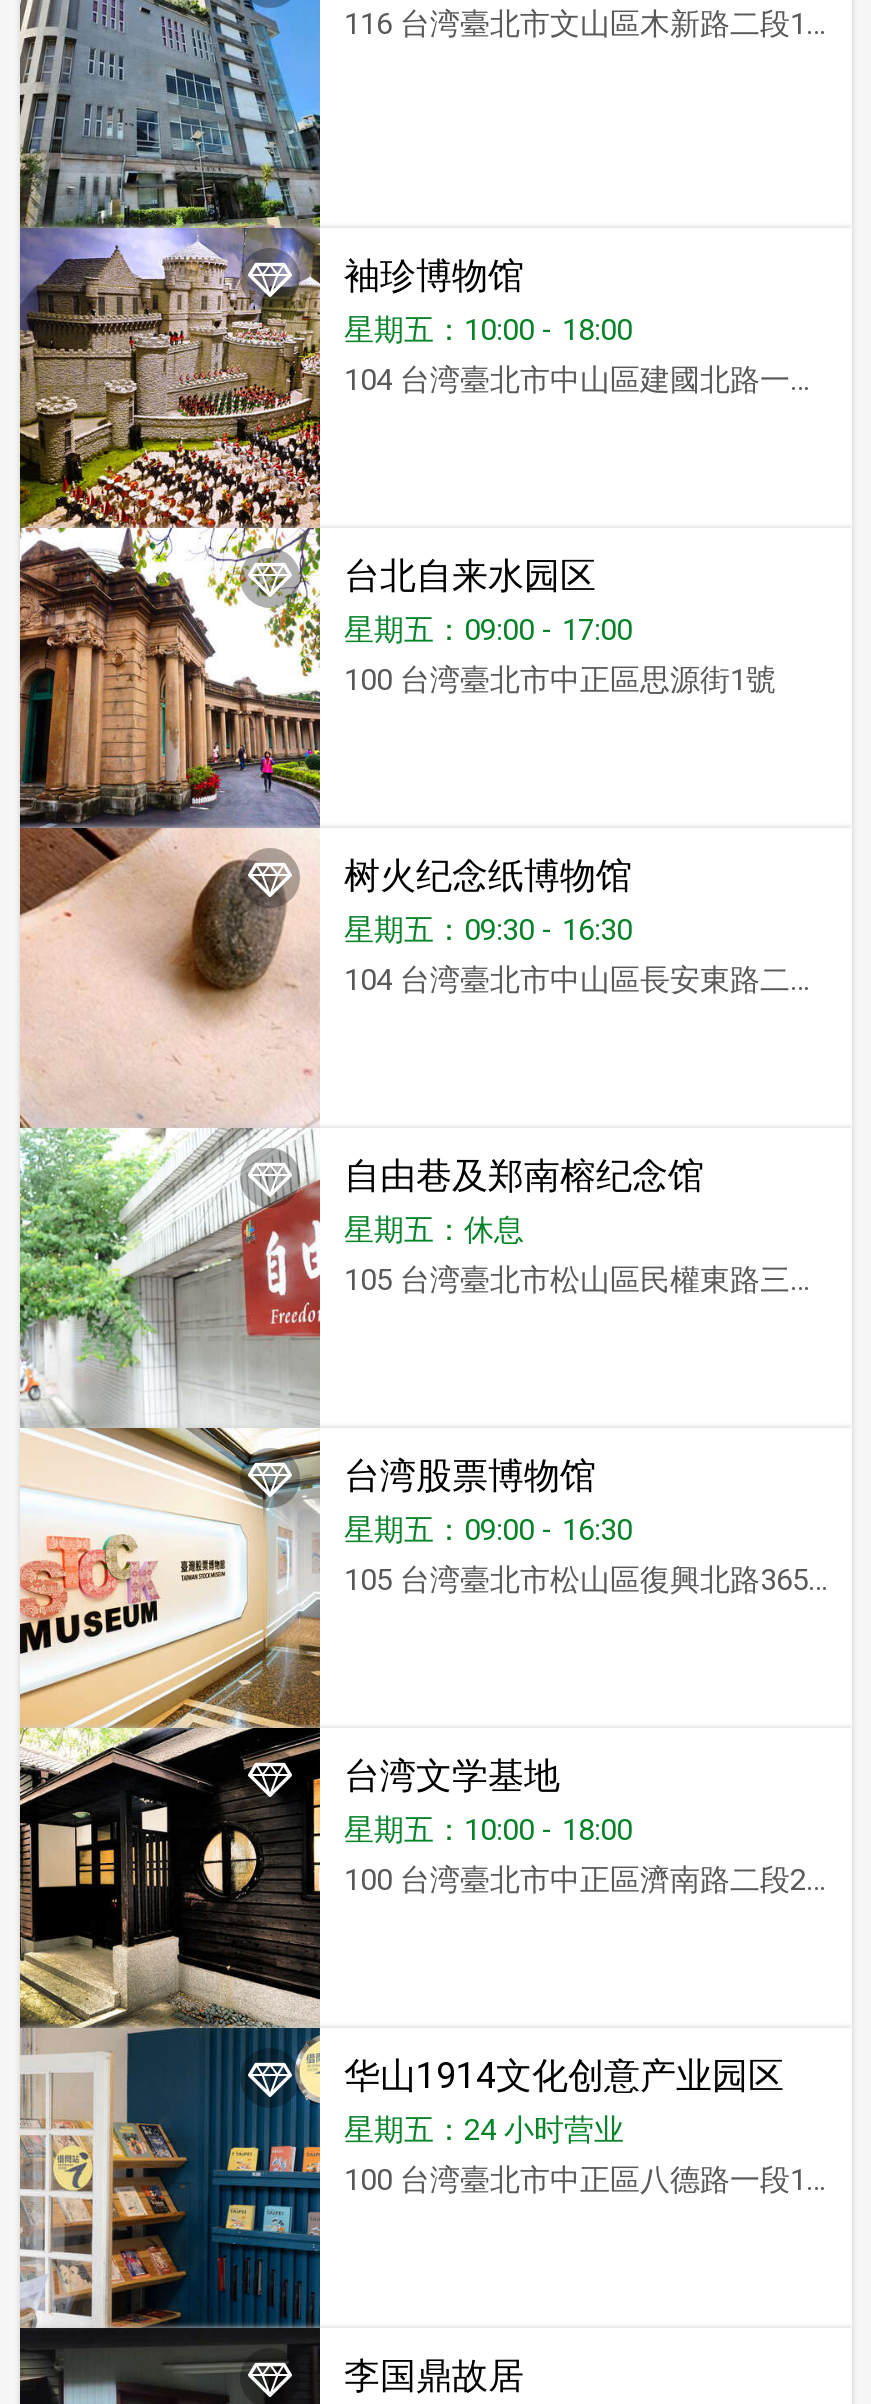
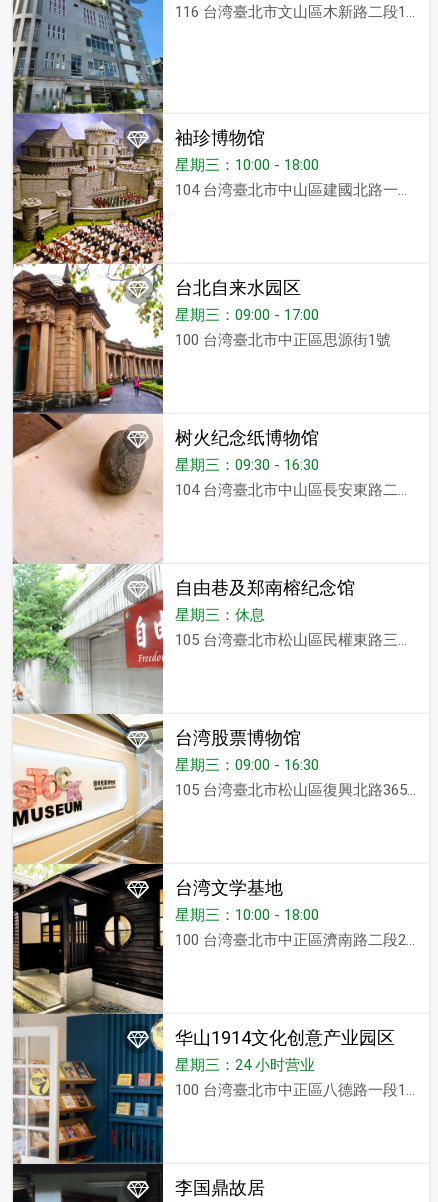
[344,312,632,348] 星期五：10:00 - 18:00 -> [175,156,319,174] 星期三：10:00 - 18:00
[344,612,632,648] 星期五：09:00 - 17:00 -> [175,306,319,324] 星期三：09:00 - 17:00
[344,912,632,948] 星期五：09:30 - 16:30 -> [175,456,319,474] 星期三：09:30 - 16:30
[344,1212,524,1248] 星期五：休息 -> [175,606,265,624] 星期三：休息
[344,1512,632,1548] 星期五：09:00 - 16:30 -> [175,756,319,774] 星期三：09:00 - 16:30
[344,1812,632,1848] 星期五：10:00 - 18:00 -> [175,906,319,924] 星期三：10:00 - 18:00
[344,2112,624,2148] 星期五：24 小时营业 -> [175,1056,315,1074] 星期三：24 小时营业

